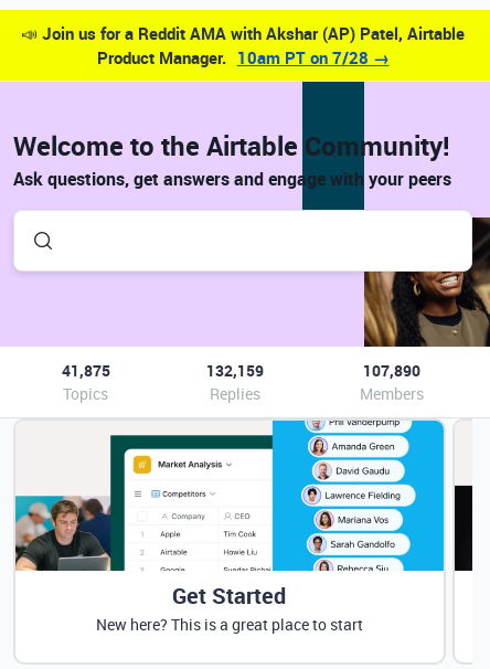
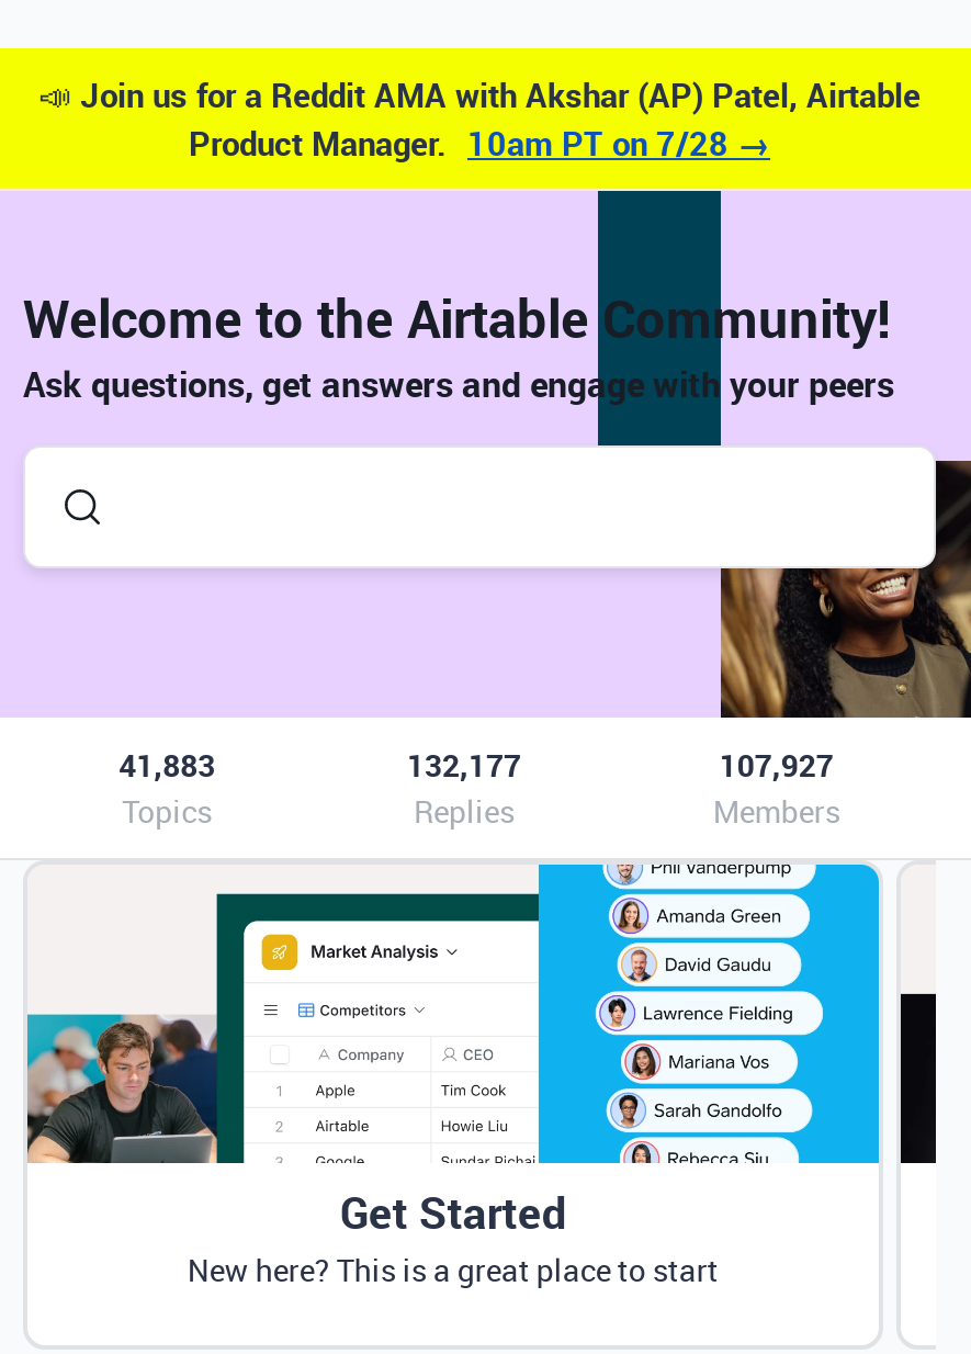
[61,360,110,381] 41,875 -> [119,744,215,786] 41,883
[206,360,264,381] 132,159 -> [407,744,521,786] 132,177
[363,360,421,381] 107,890 -> [719,744,833,786] 107,927

